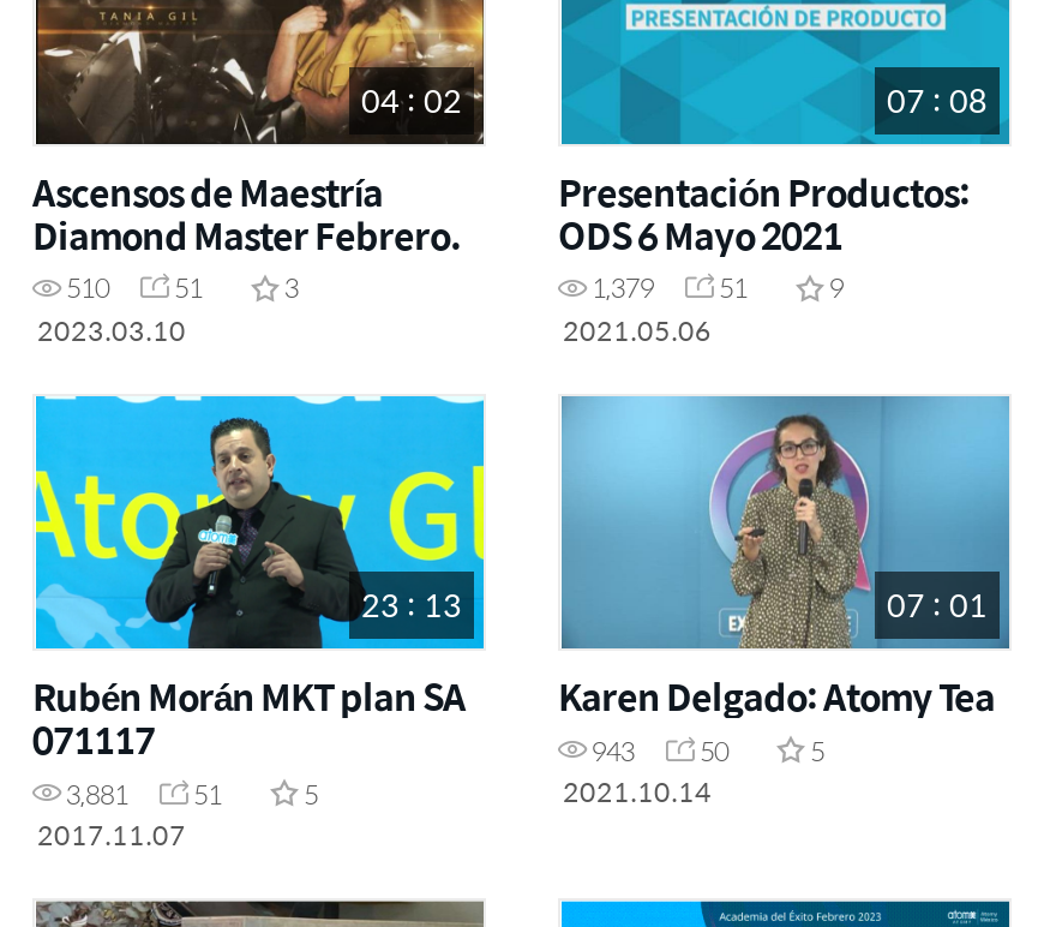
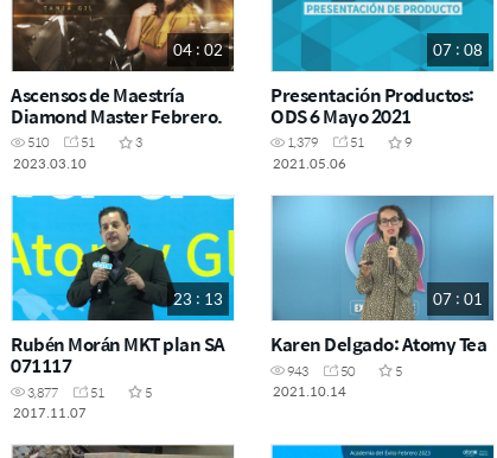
[66,772,318,813] 3,881 51 5 -> [27,381,152,402] 3,877 51 5

